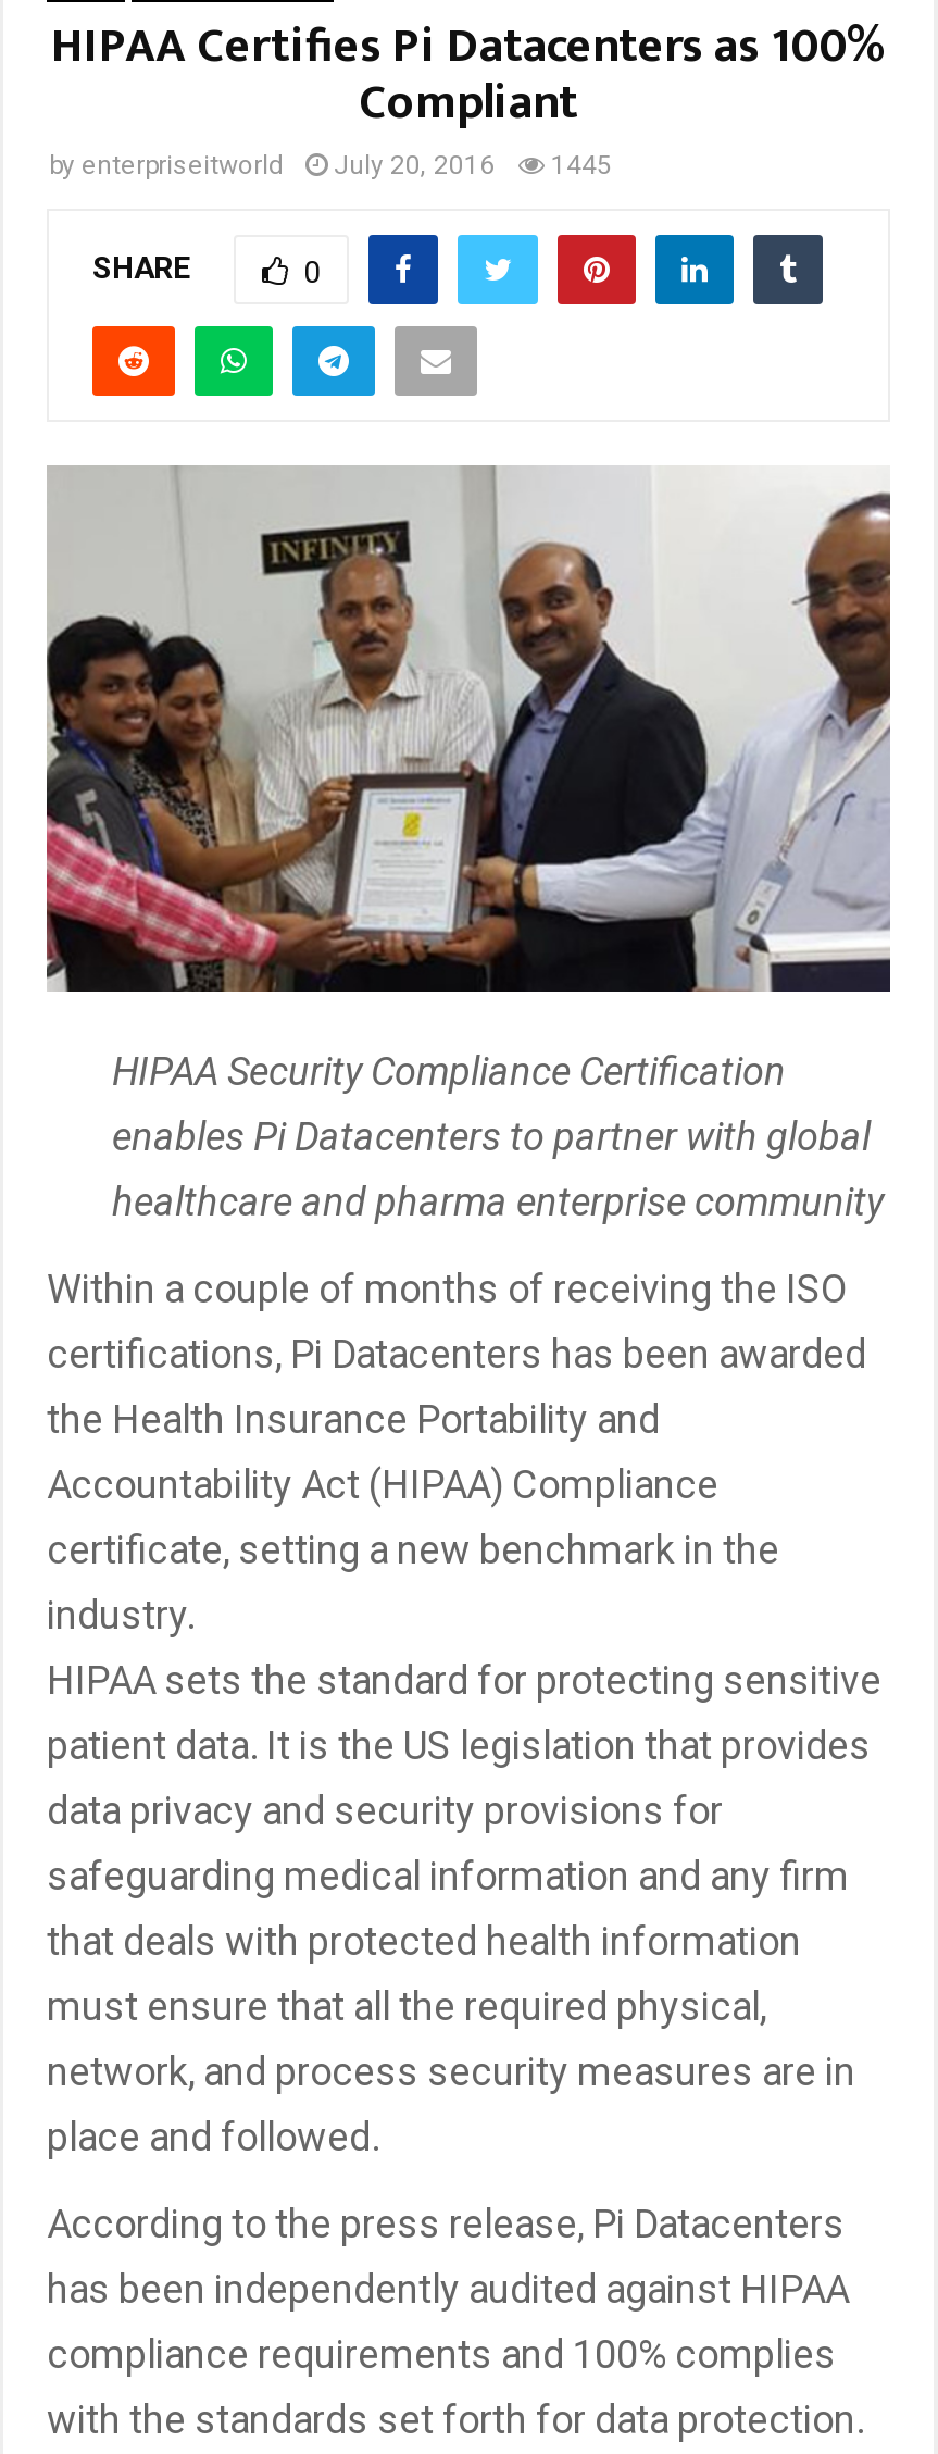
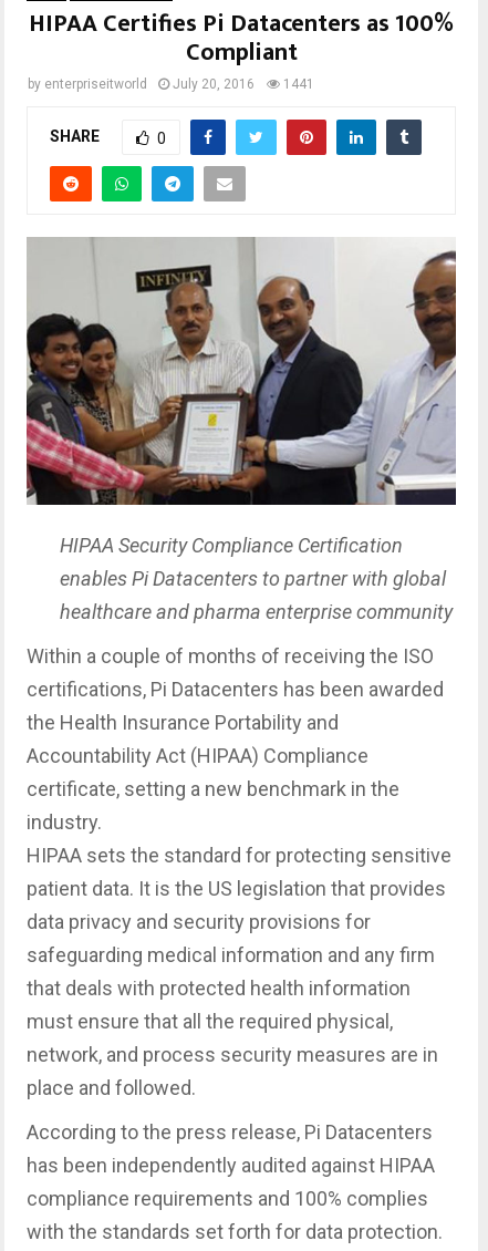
[49,150,612,180] by enterpriseitworld July 20, 2016 1445 -> [28,76,314,92] by enterpriseitworld July 20, 2016 1441

